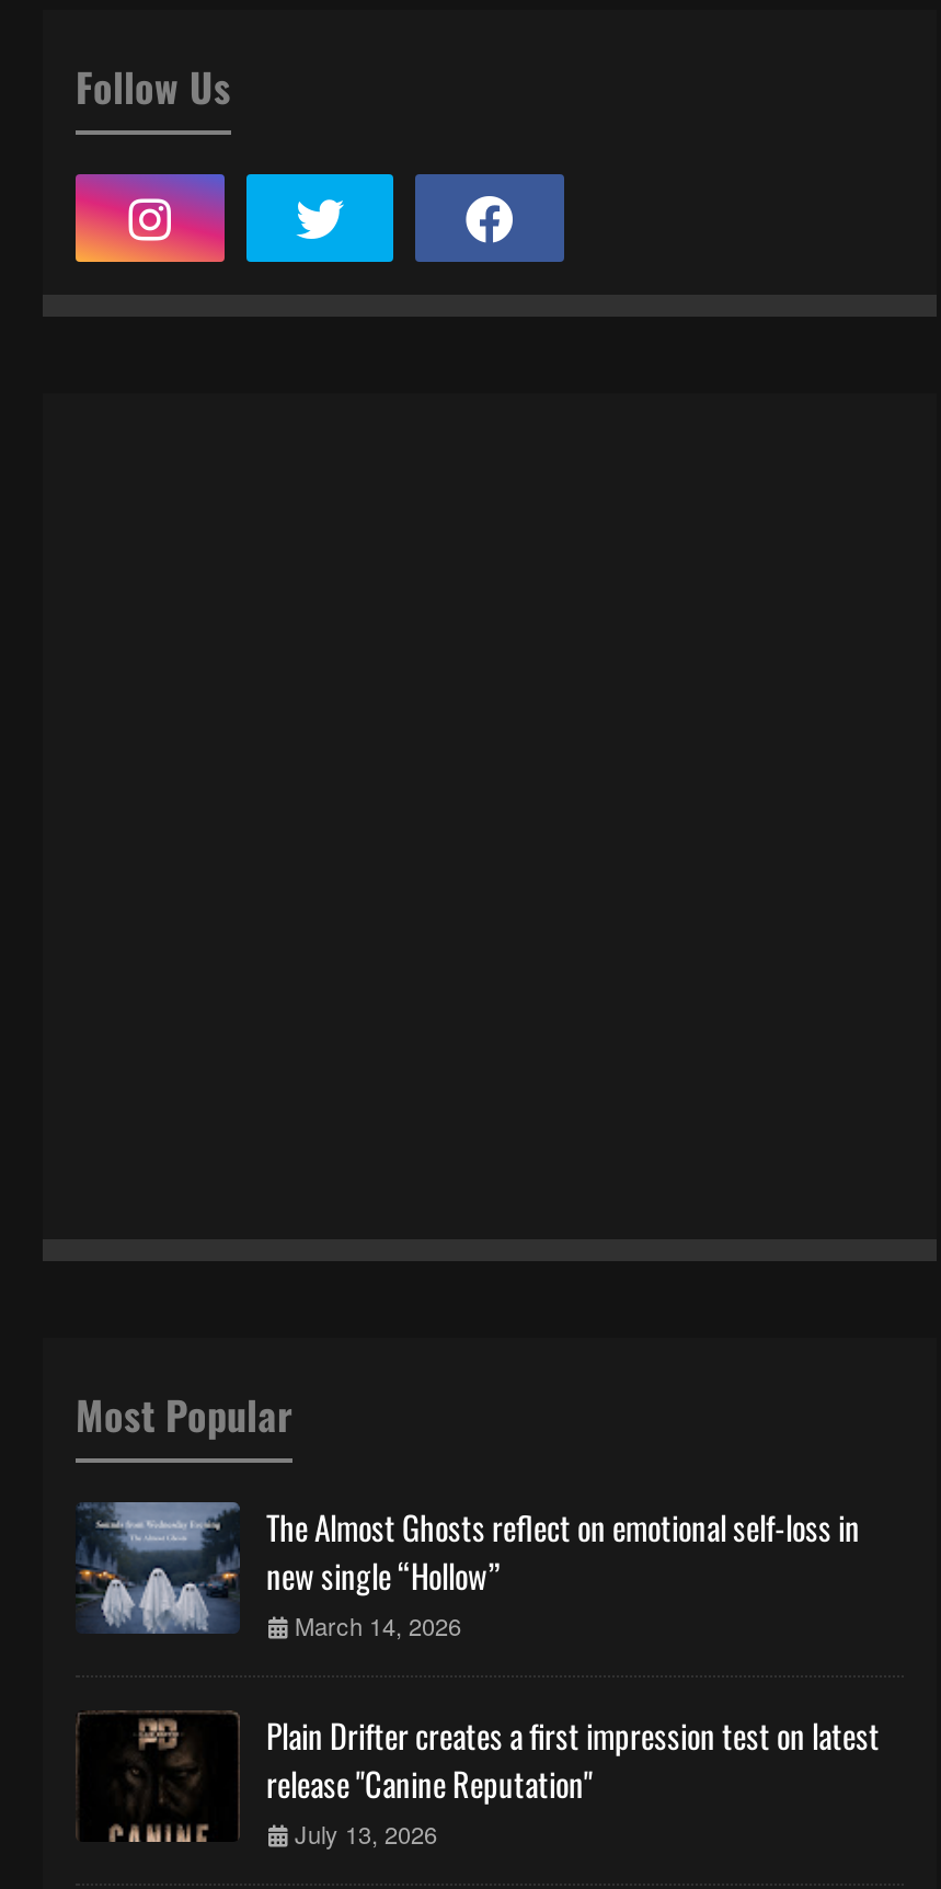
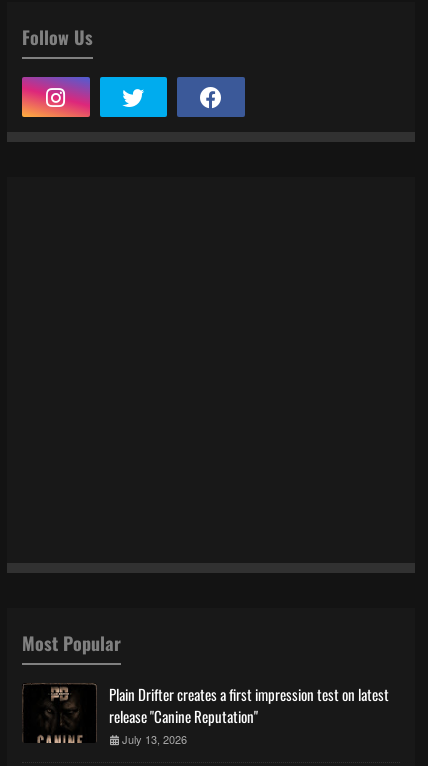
[76,1500,860,1642] [image] | The Almost Ghosts reflect on emotional self-loss in | new single “Hollow” | March 14, 2026 -> none

